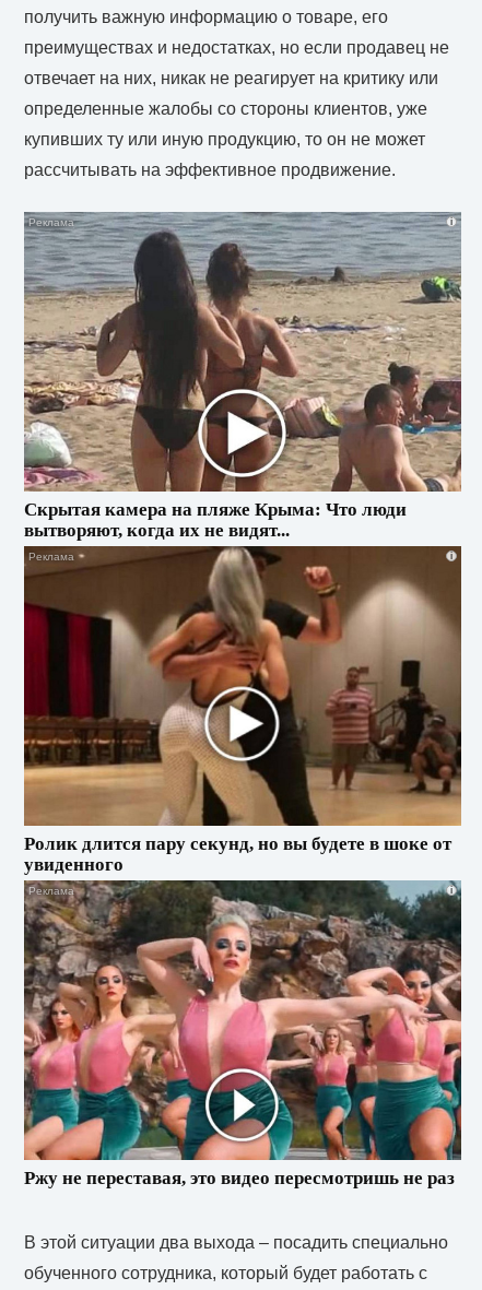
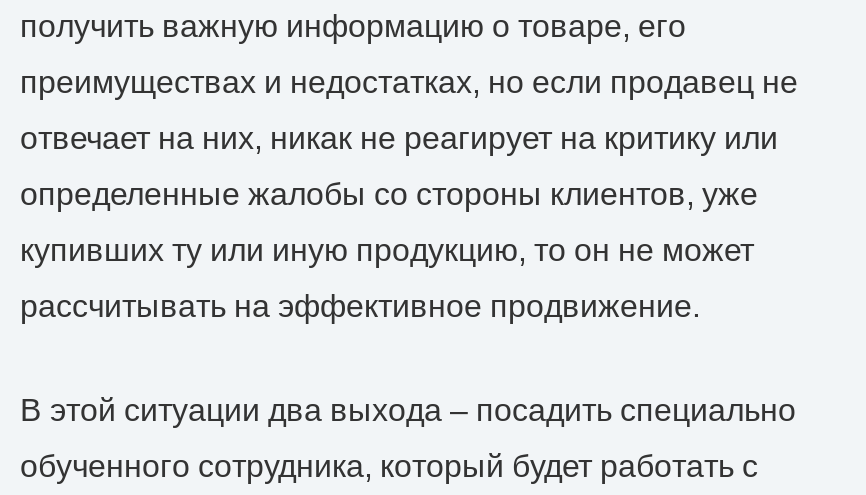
[23,211,462,540] [image] | Скрытая камера на пляже Крыма: Что люди | вытворяют, когда их не видят... -> none
[23,545,462,875] [image] | Ролик длится пару секунд, но вы будете в шоке от | увиденного -> none
[23,879,462,1188] [image] | Ржу не переставая, это видео пересмотришь не раз -> none

